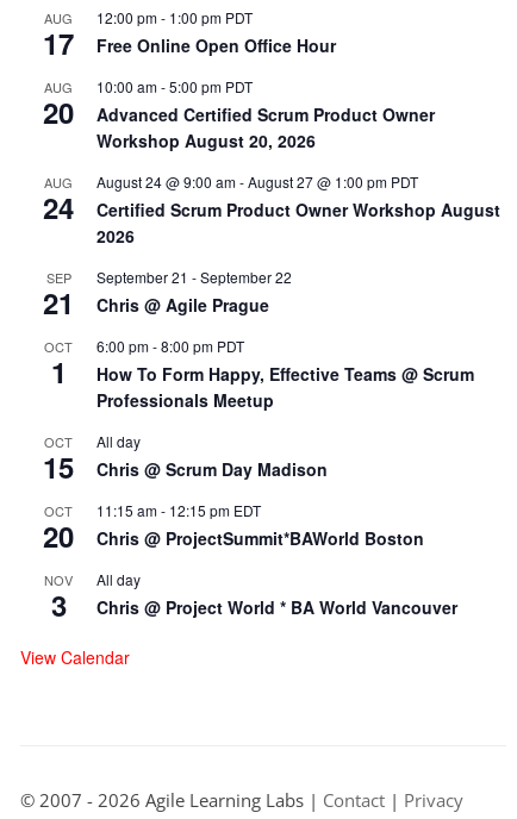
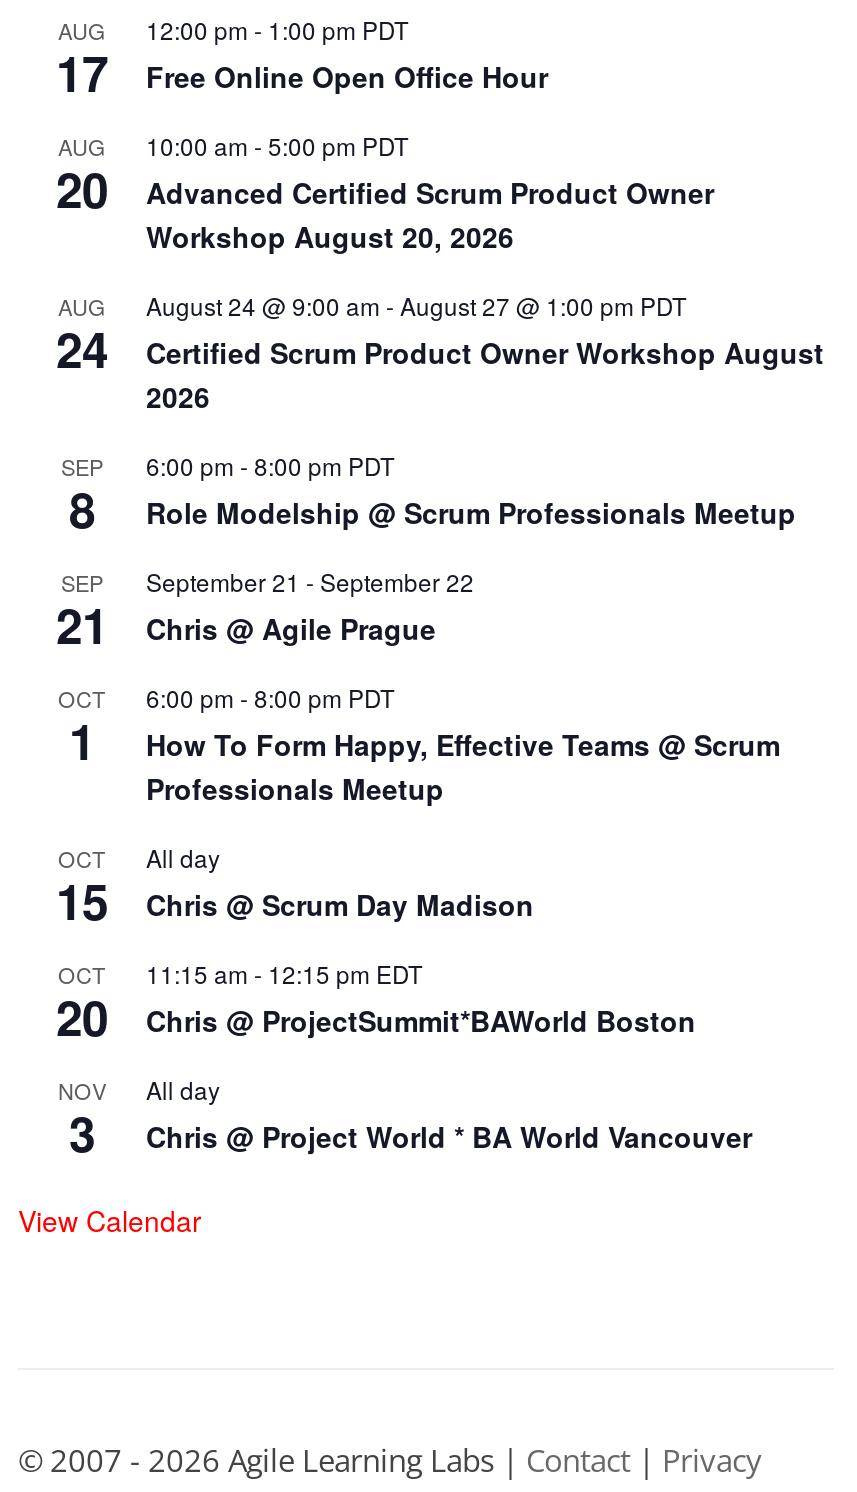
none -> [61,448,796,598] 6:00 pm - 8:00 pm PDT | Role Modelship @ Scrum Professionals Meetup | SEP
none -> [69,474,95,542] 8

